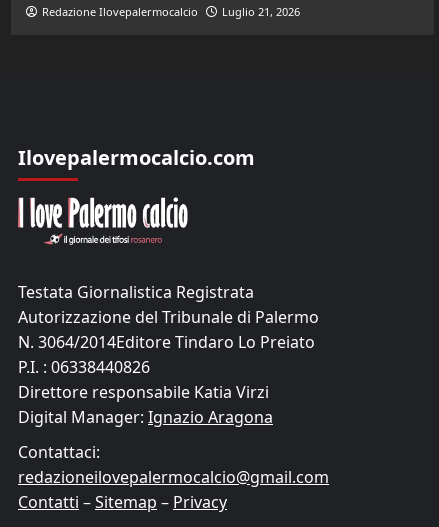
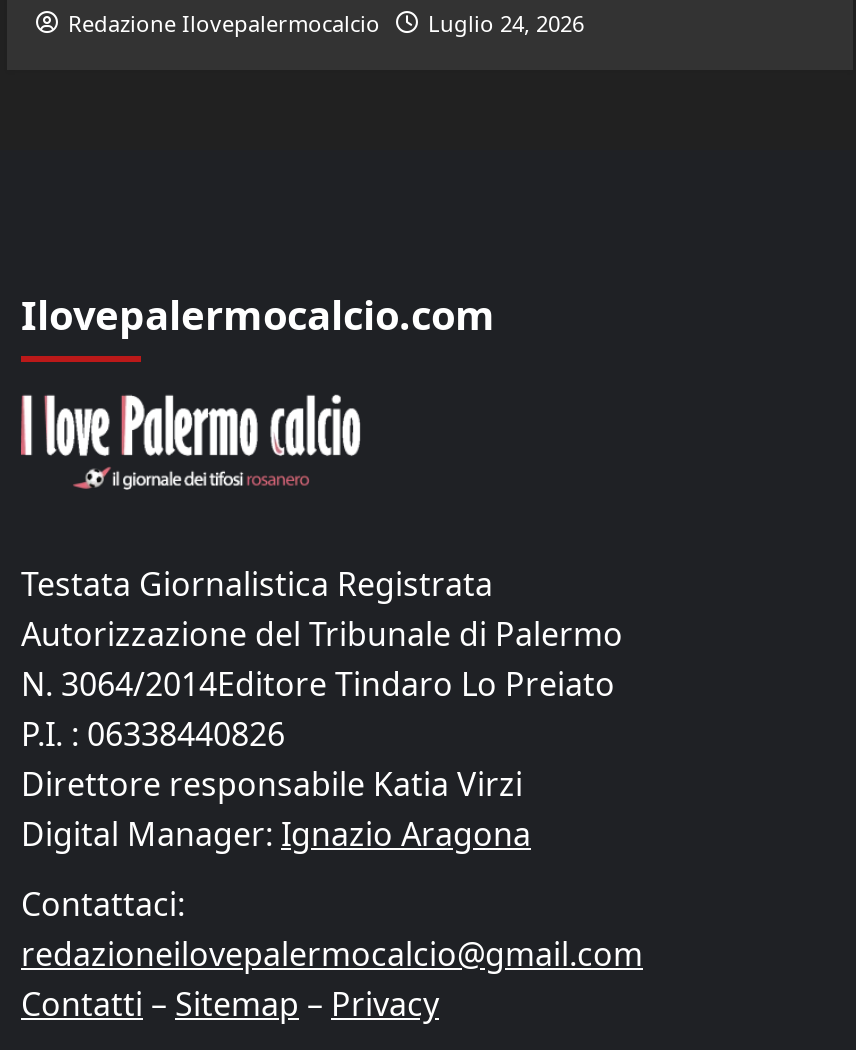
[41,4,299,19] Redazione Ilovepalermocalcio Luglio 21, 2026 -> [68,8,584,38] Redazione Ilovepalermocalcio Luglio 24, 2026

